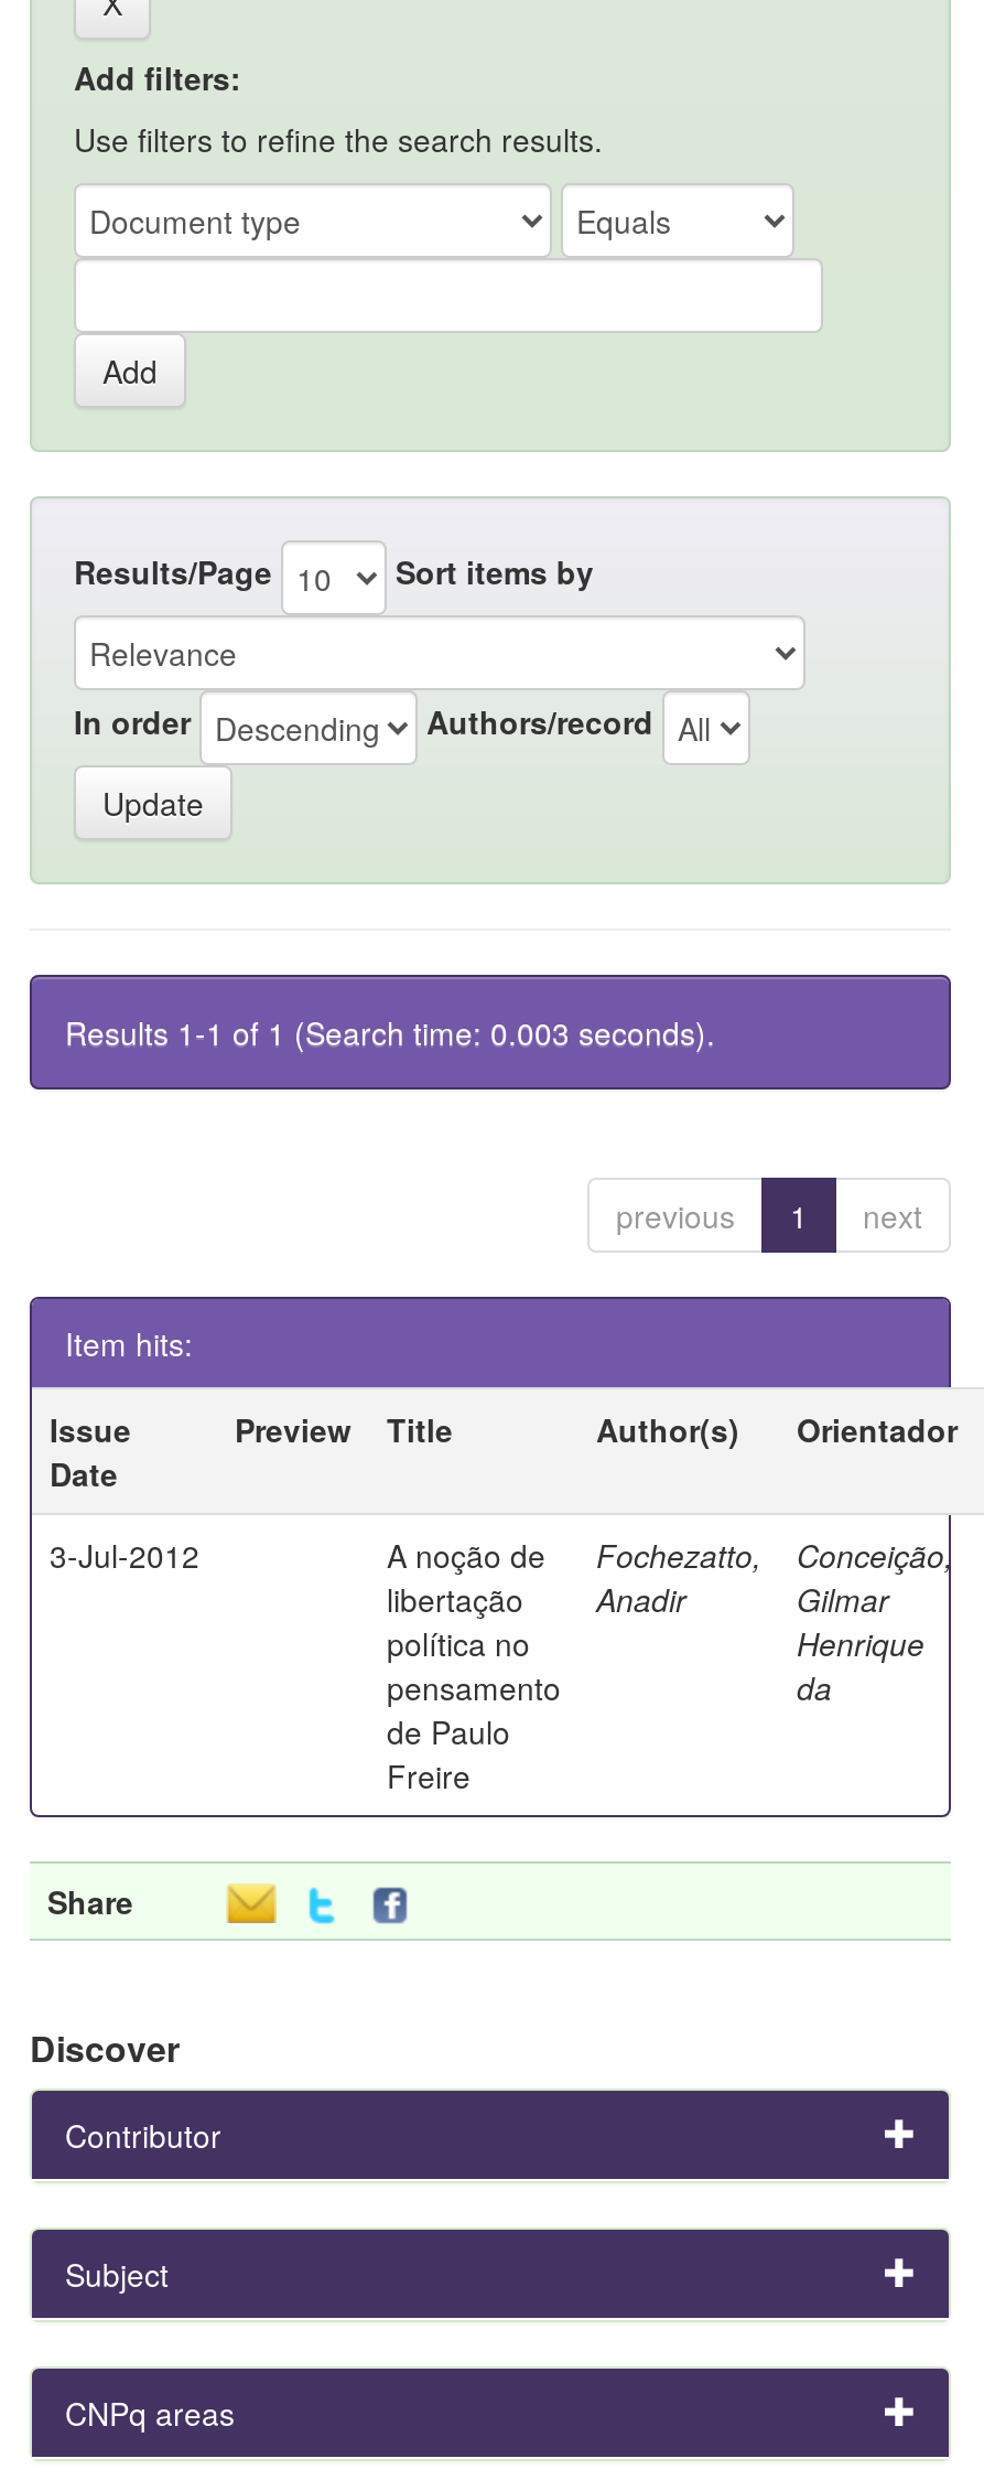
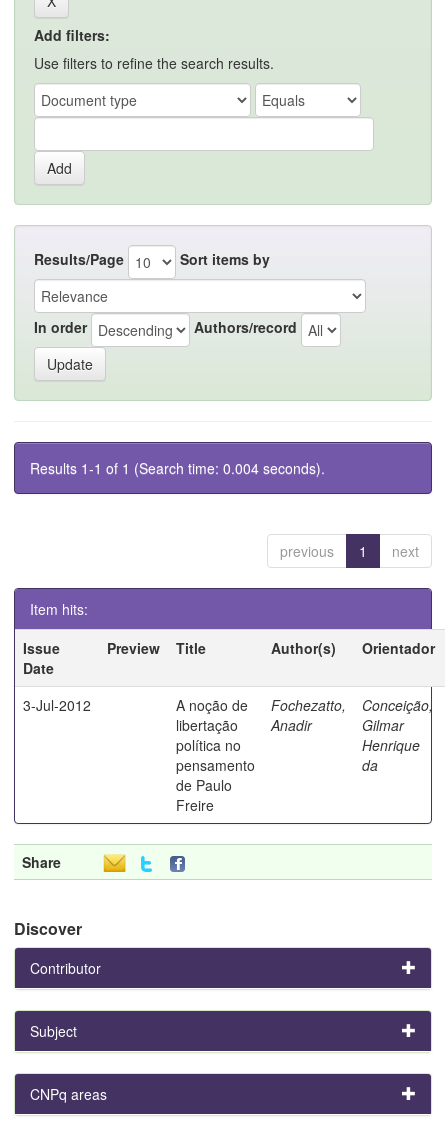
[65,1009,715,1053] Results 1-1 of 1 (Search time: 0.003 seconds). -> [30,458,325,478] Results 1-1 of 1 (Search time: 0.004 seconds).

